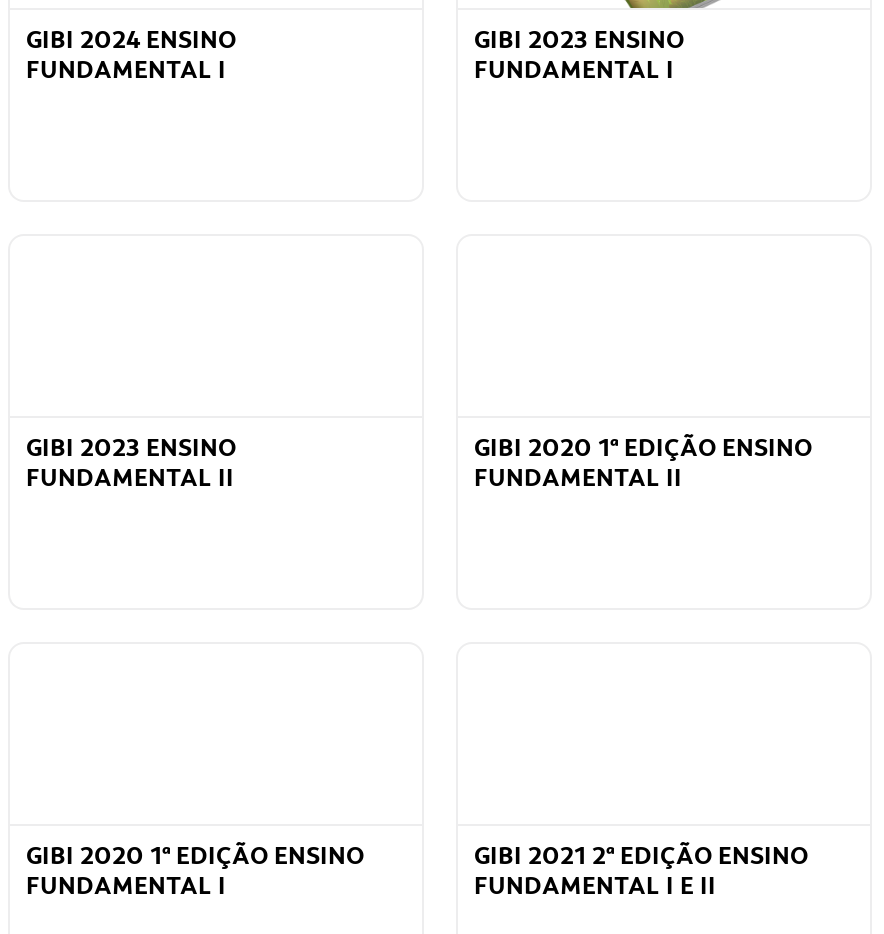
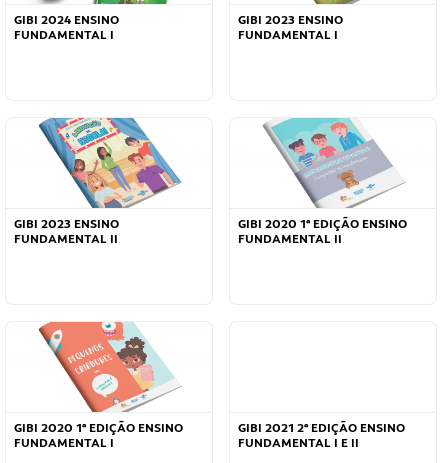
none -> [38,117,182,209] [image]
none -> [262,117,405,209] [image]
none -> [38,321,181,413] [image]

